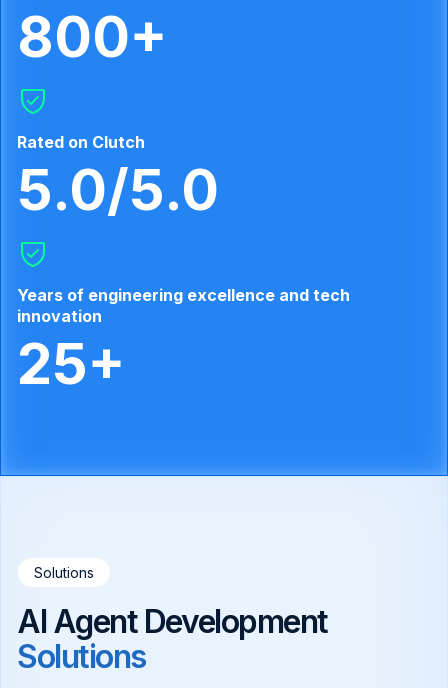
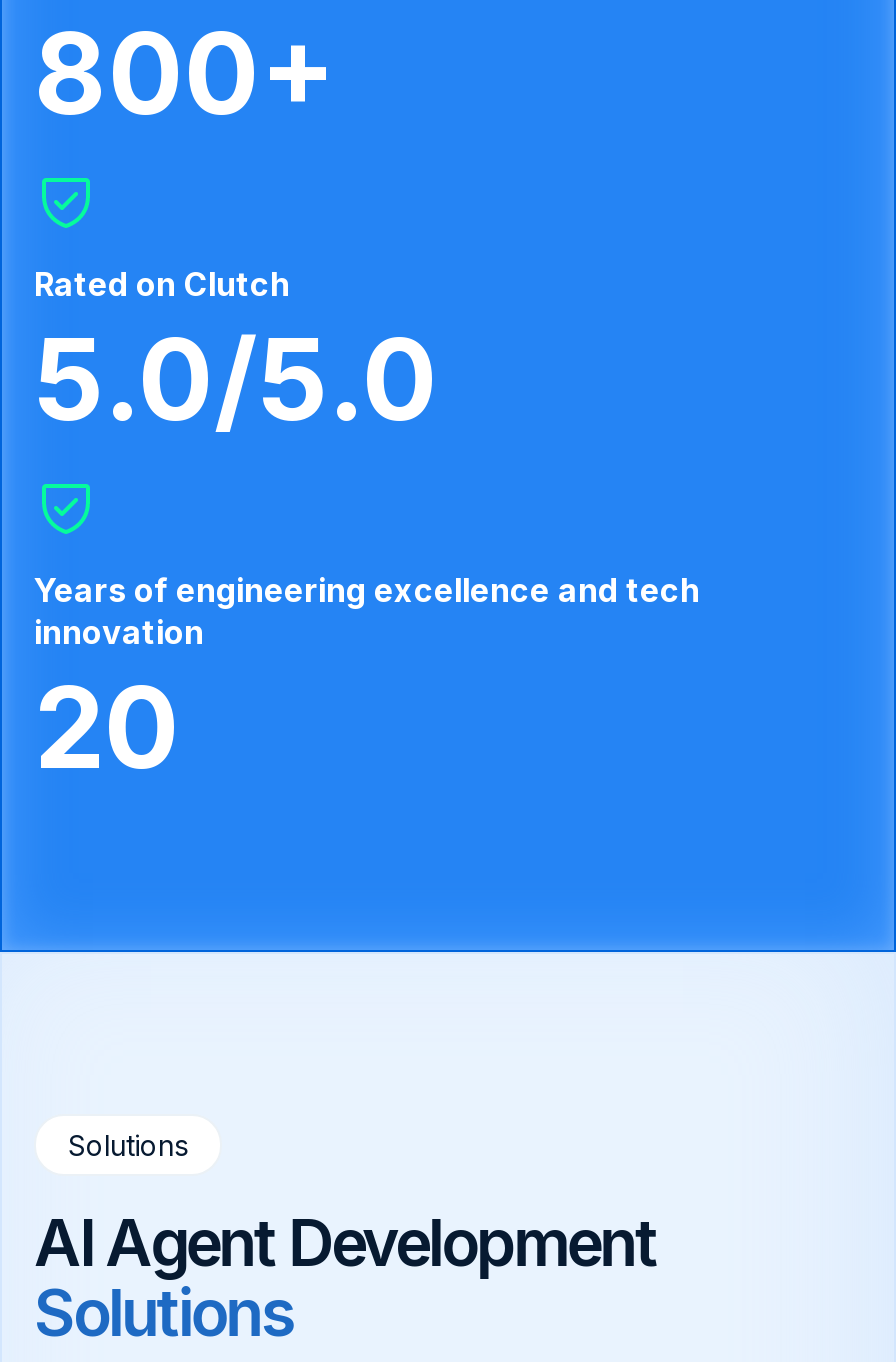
[17,329,125,397] 25+ -> [34,659,180,795] 20

